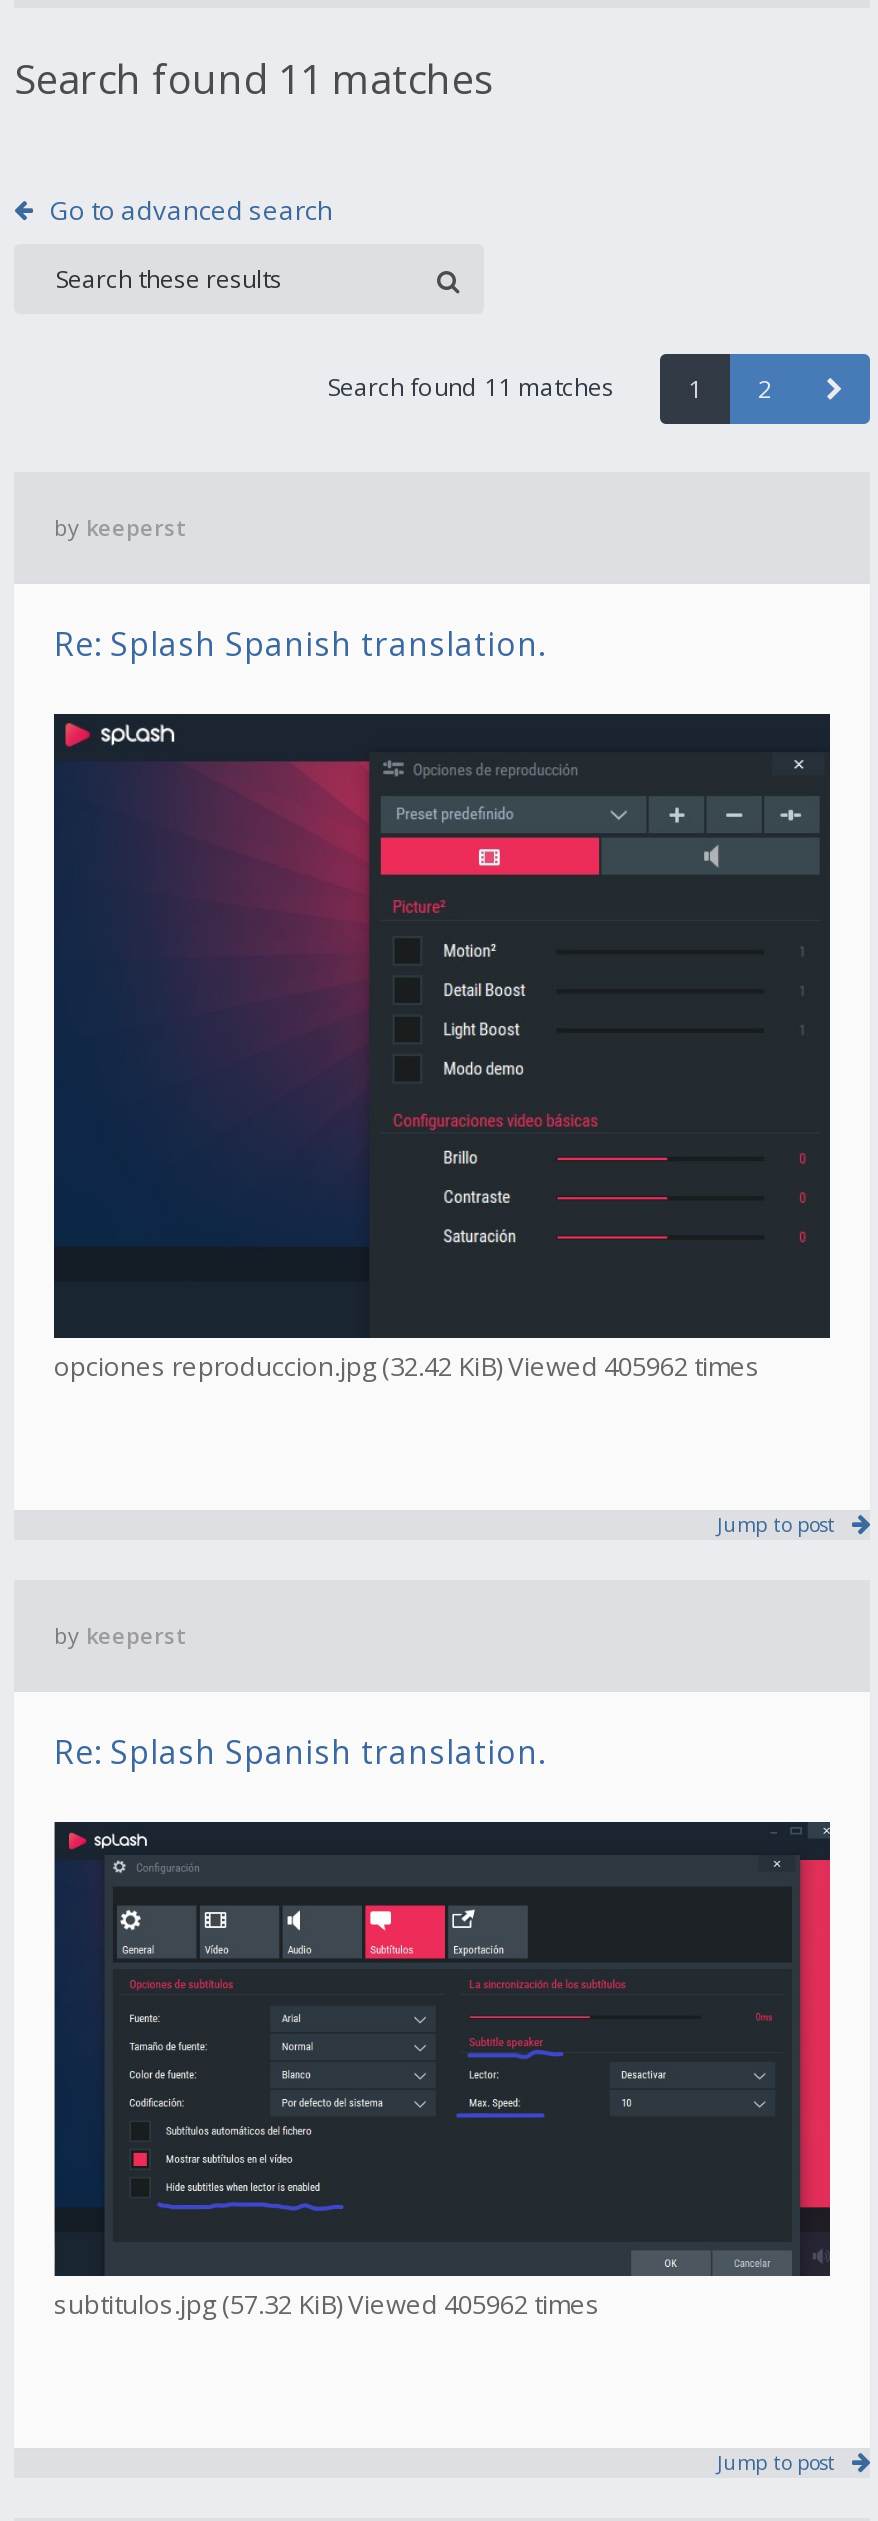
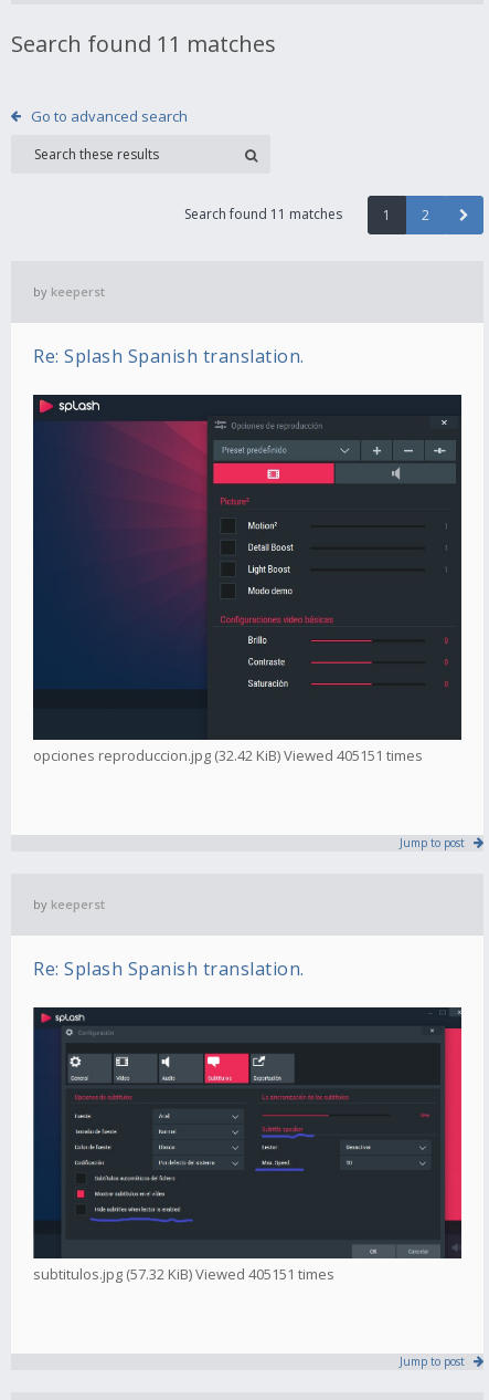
[54,1348,760,1384] opciones reproduccion.jpg (32.42 KiB) Viewed 405962 times -> [33,745,423,765] opciones reproduccion.jpg (32.42 KiB) Viewed 405151 times
[54,2286,600,2322] subtitulos.jpg (57.32 KiB) Viewed 405962 times -> [33,1264,334,1284] subtitulos.jpg (57.32 KiB) Viewed 405151 times

